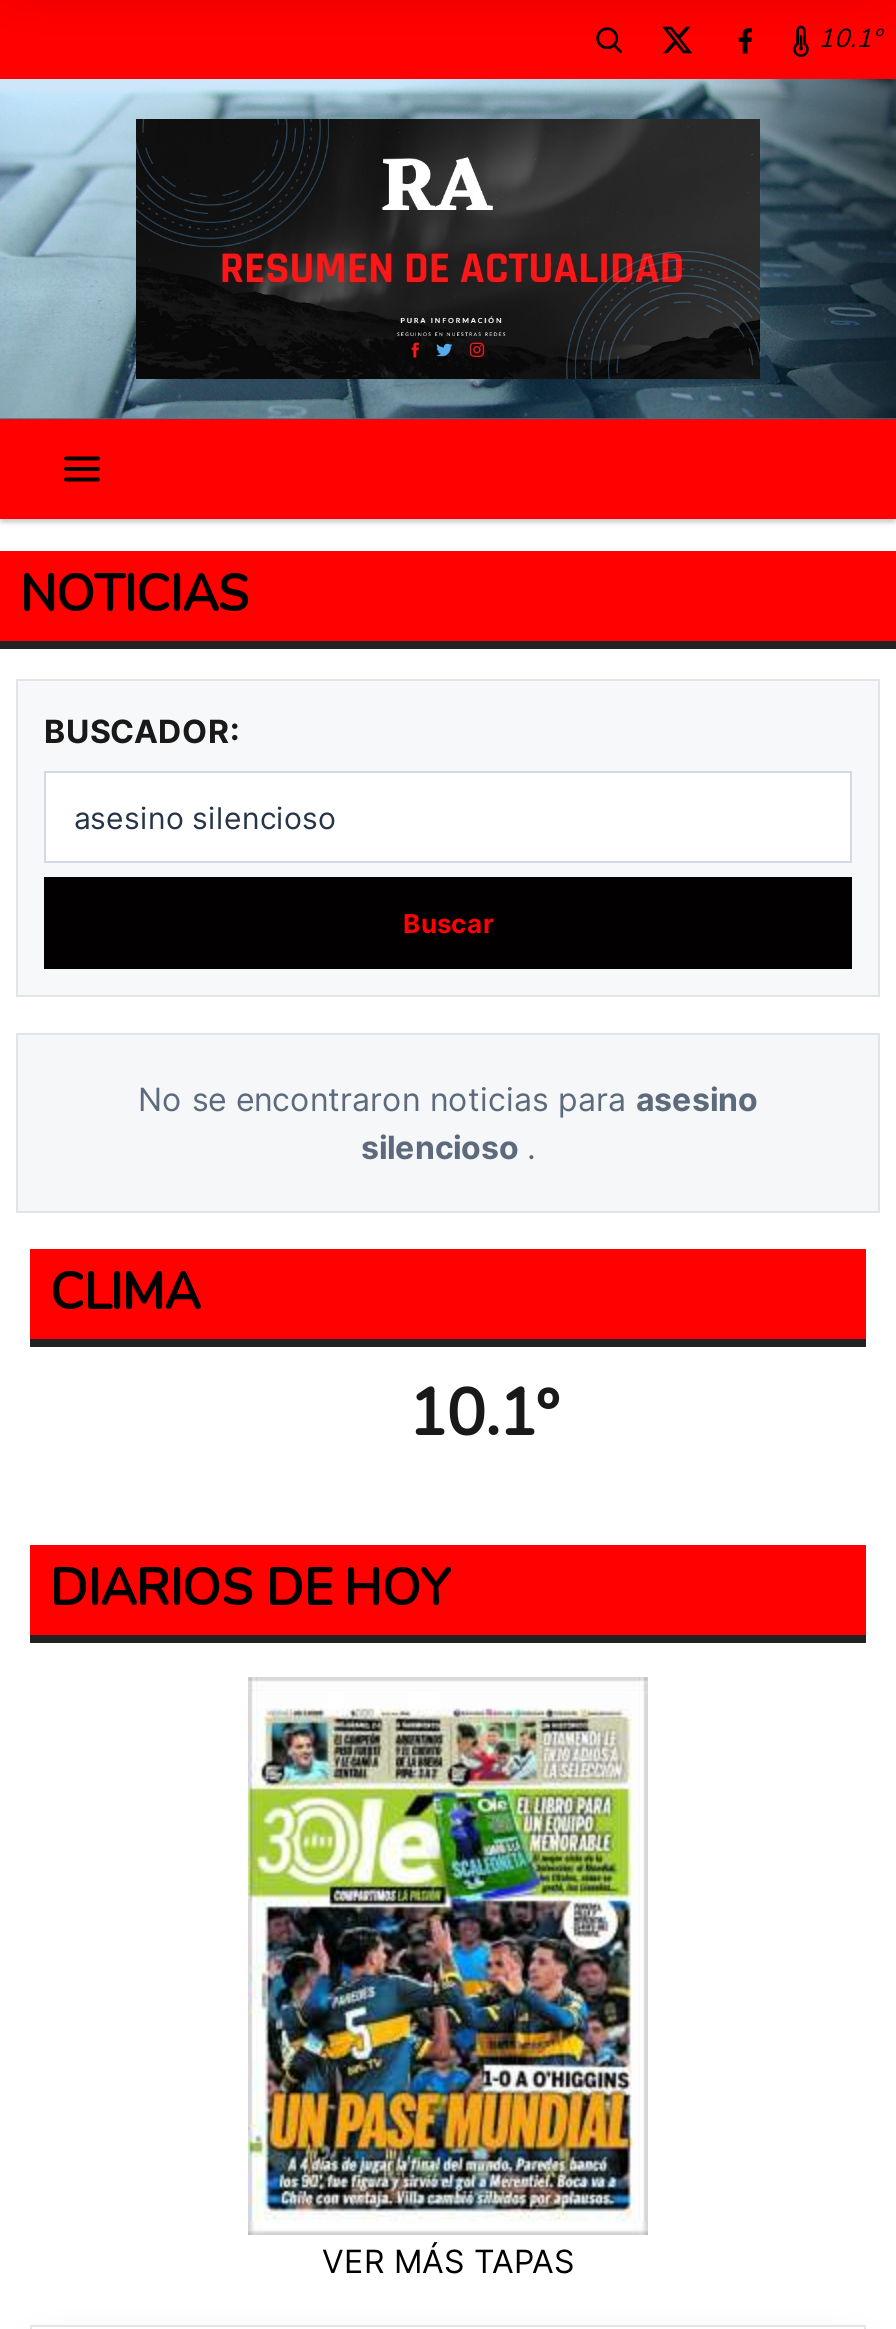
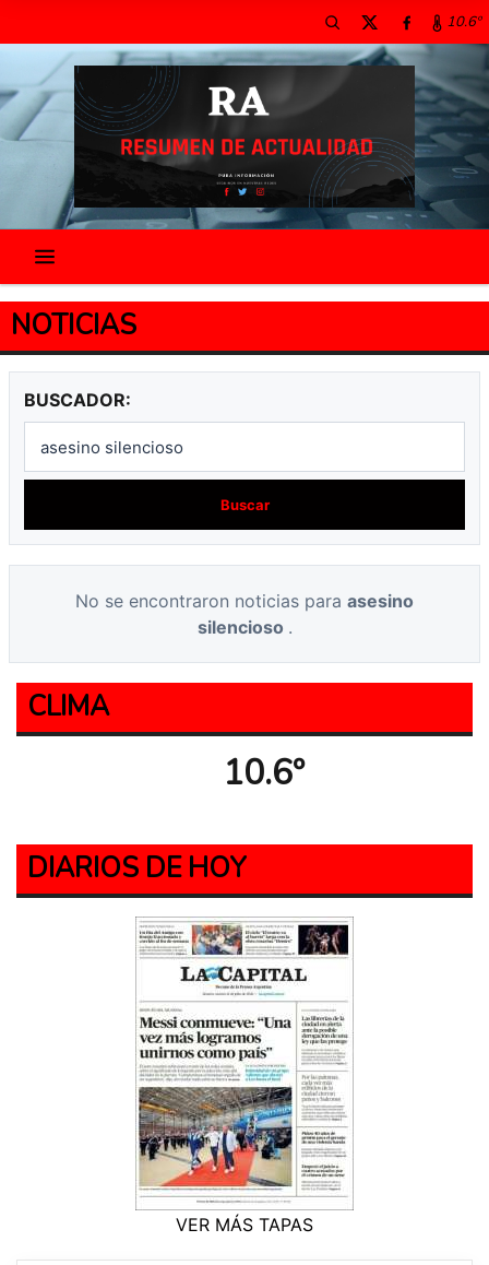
[818,21,880,57] 10.1º -> [446,12,480,32] 10.6º
[409,1371,559,1457] 10.1º -> [223,749,305,796] 10.6º
[248,1707,638,2211] [image] -> [136,921,349,1203] [image]

